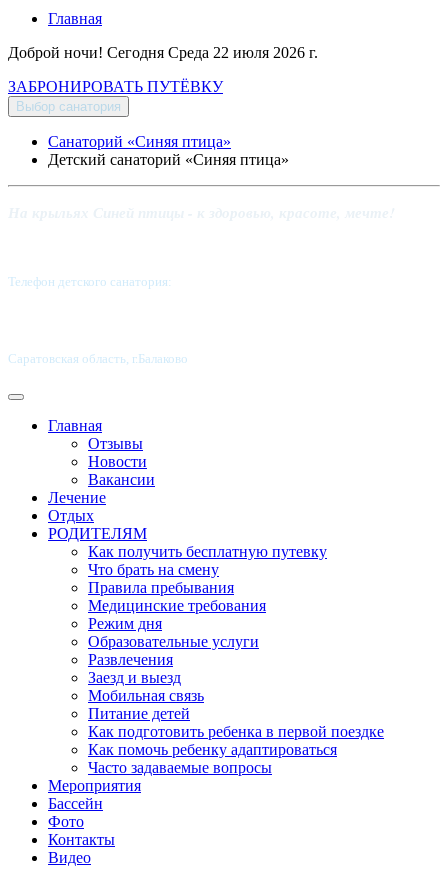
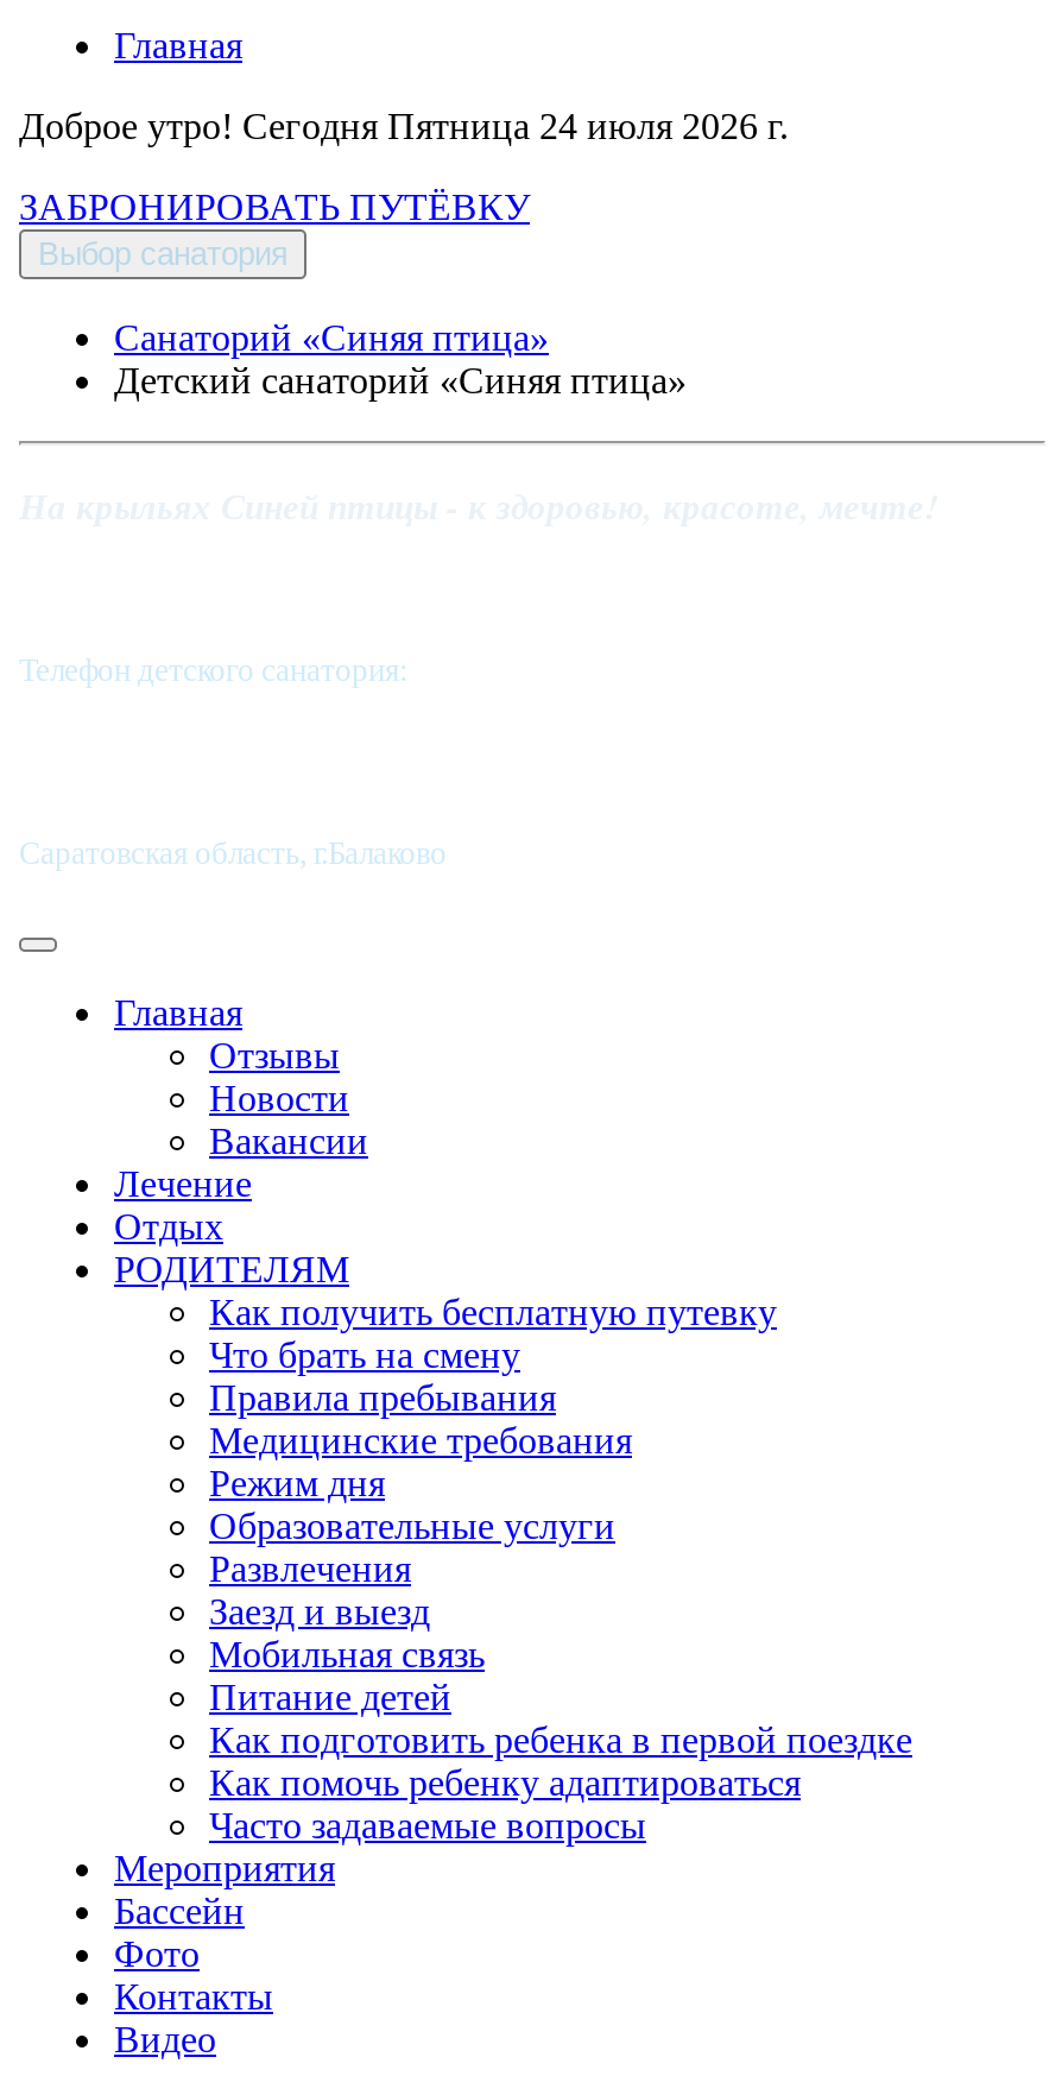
[8,44,318,61] Доброй ночи! Сегодня Среда 22 июля 2026 г. -> [19,106,789,146] Доброе утро! Сегодня Пятница 24 июля 2026 г.

